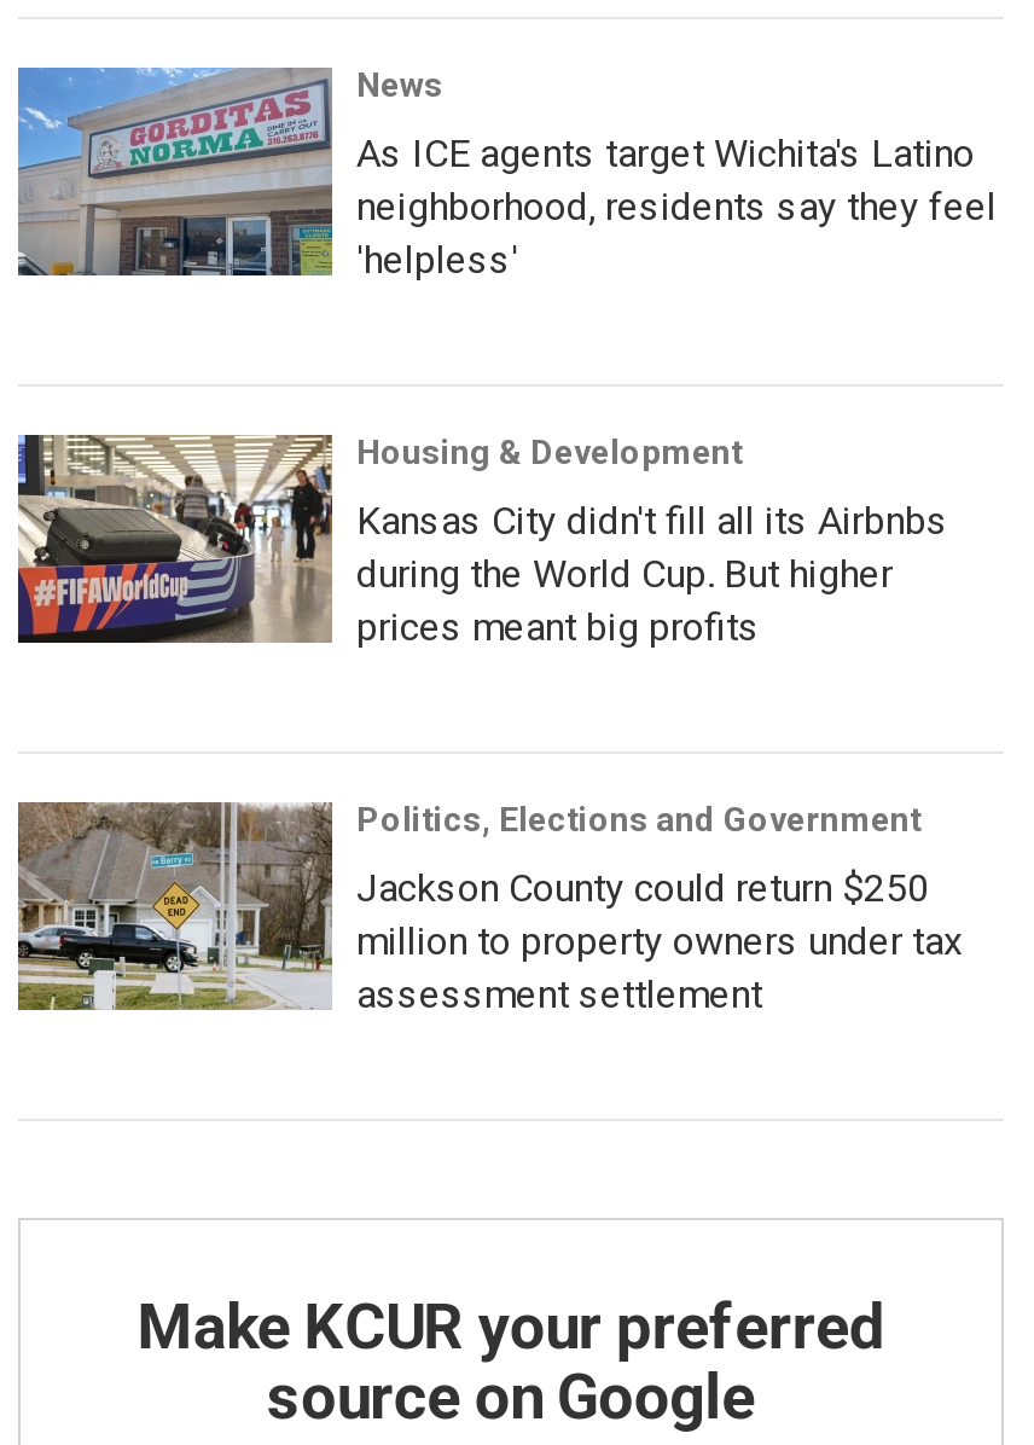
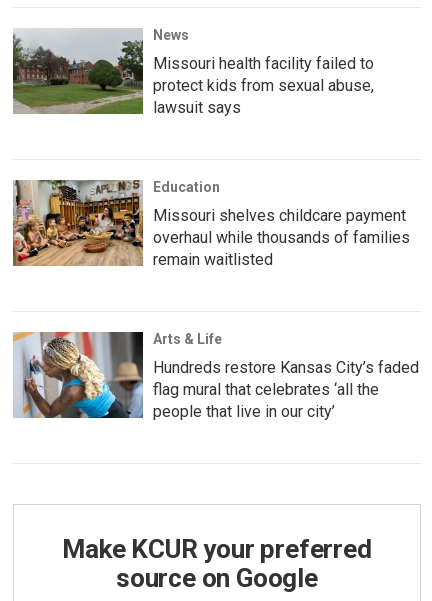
[16,68,997,283] [image] | As ICE agents target Wichita's Latino | neighborhood, residents say they feel | 'helpless' -> [12,29,374,117] [image] | Missouri health facility failed to | protect kids from sexual abuse, | lawsuit says
[16,433,743,645] [image] | Housing & Development -> [12,179,220,267] [image] | Education
[356,498,948,650] Kansas City didn't fill all its Airbnbs | during the World Cup. But higher | prices meant big profits -> [153,206,410,269] Missouri shelves childcare payment | overhaul while thousands of families | remain waitlisted
[16,800,922,1012] [image] | Politics, Elections and Government -> [12,331,222,419] [image] | Arts & Life
[356,866,963,1018] Jackson County could return $250 | million to property owners under tax | assessment settlement -> [153,358,419,421] Hundreds restore Kansas City’s faded | flag mural that celebrates ‘all the | people that live in our city’

